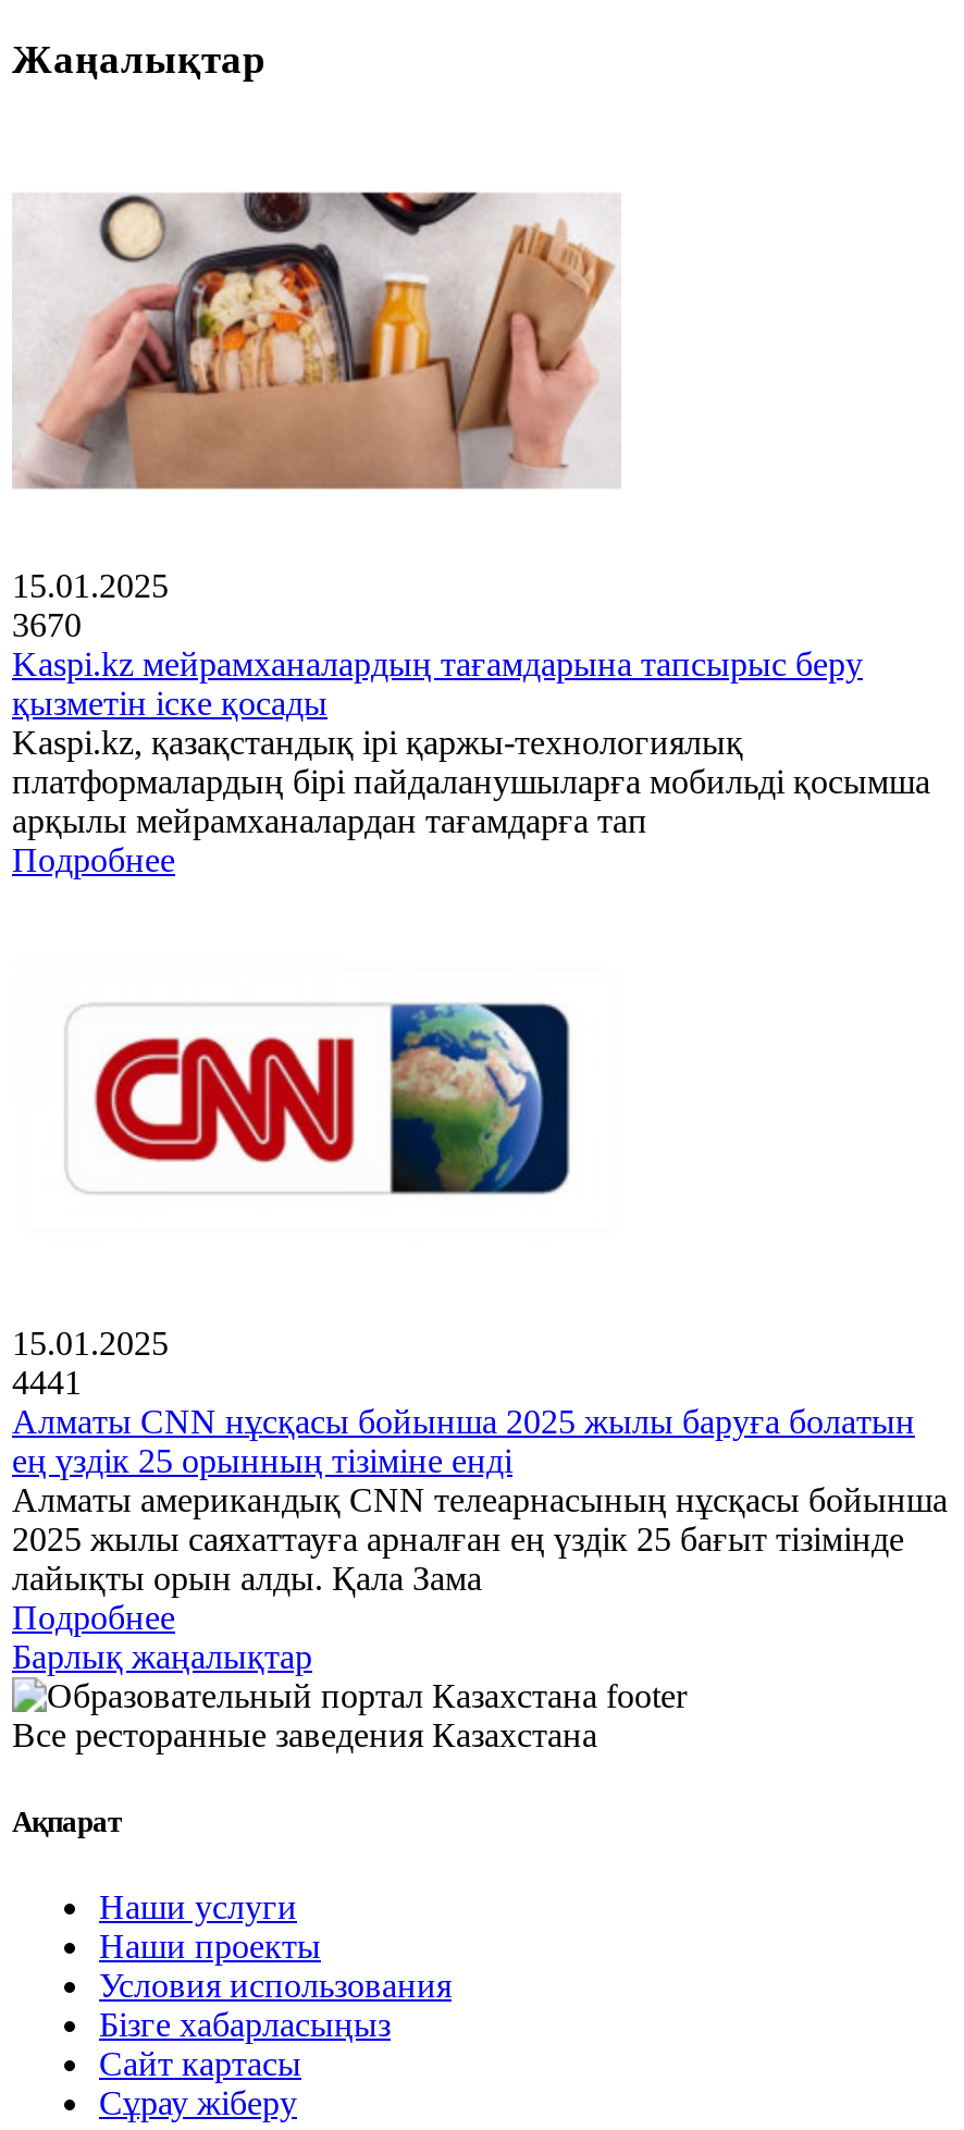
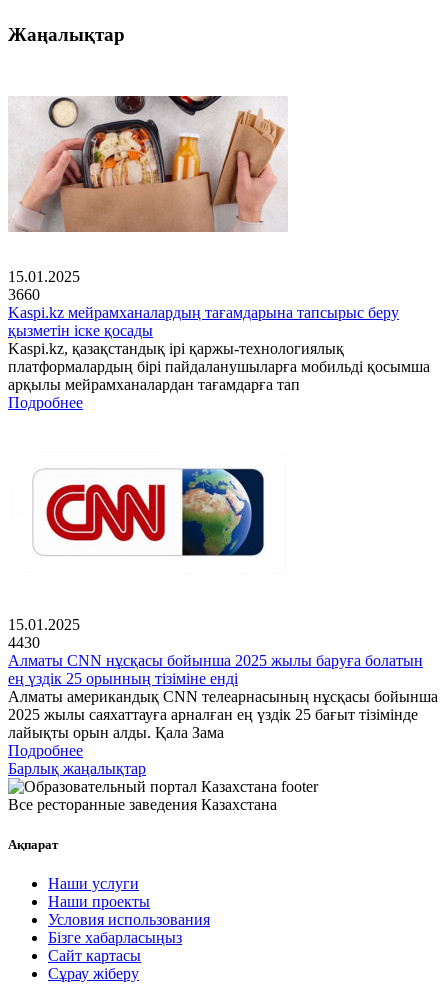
[12,607,82,644] 3670 -> [8,286,40,303] 3660
[12,1365,82,1402] 4441 -> [8,634,40,651] 4430

